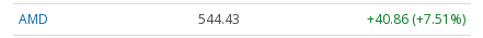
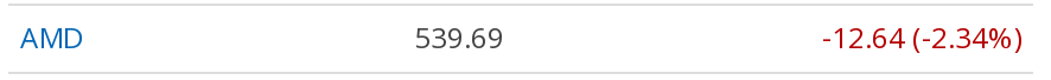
[198,9,240,28] 544.43 -> [414,19,504,59] 539.69
[367,9,465,28] +40.86 (+7.51%) -> [822,19,1021,59] -12.64 (-2.34%)

